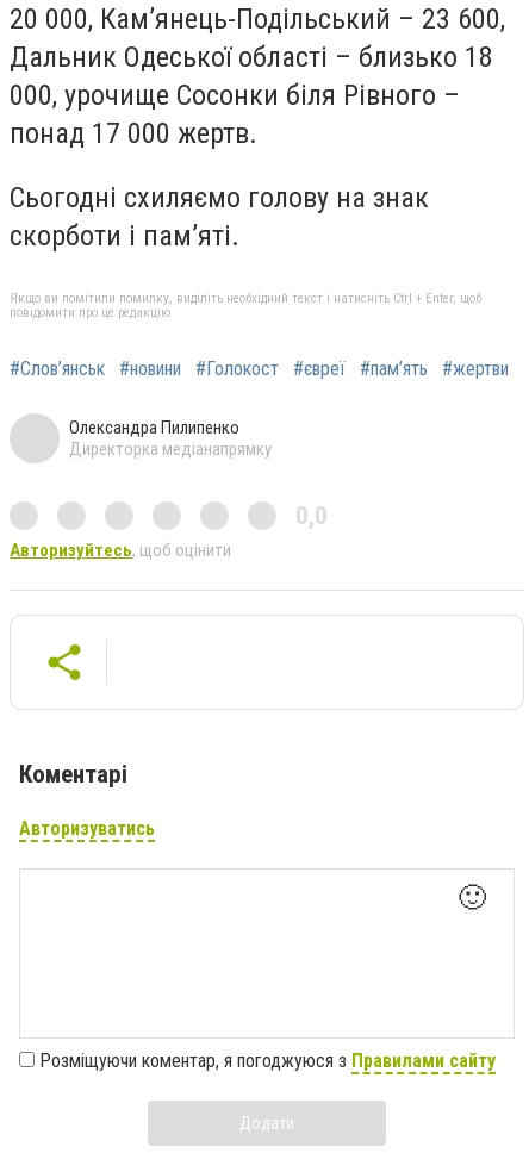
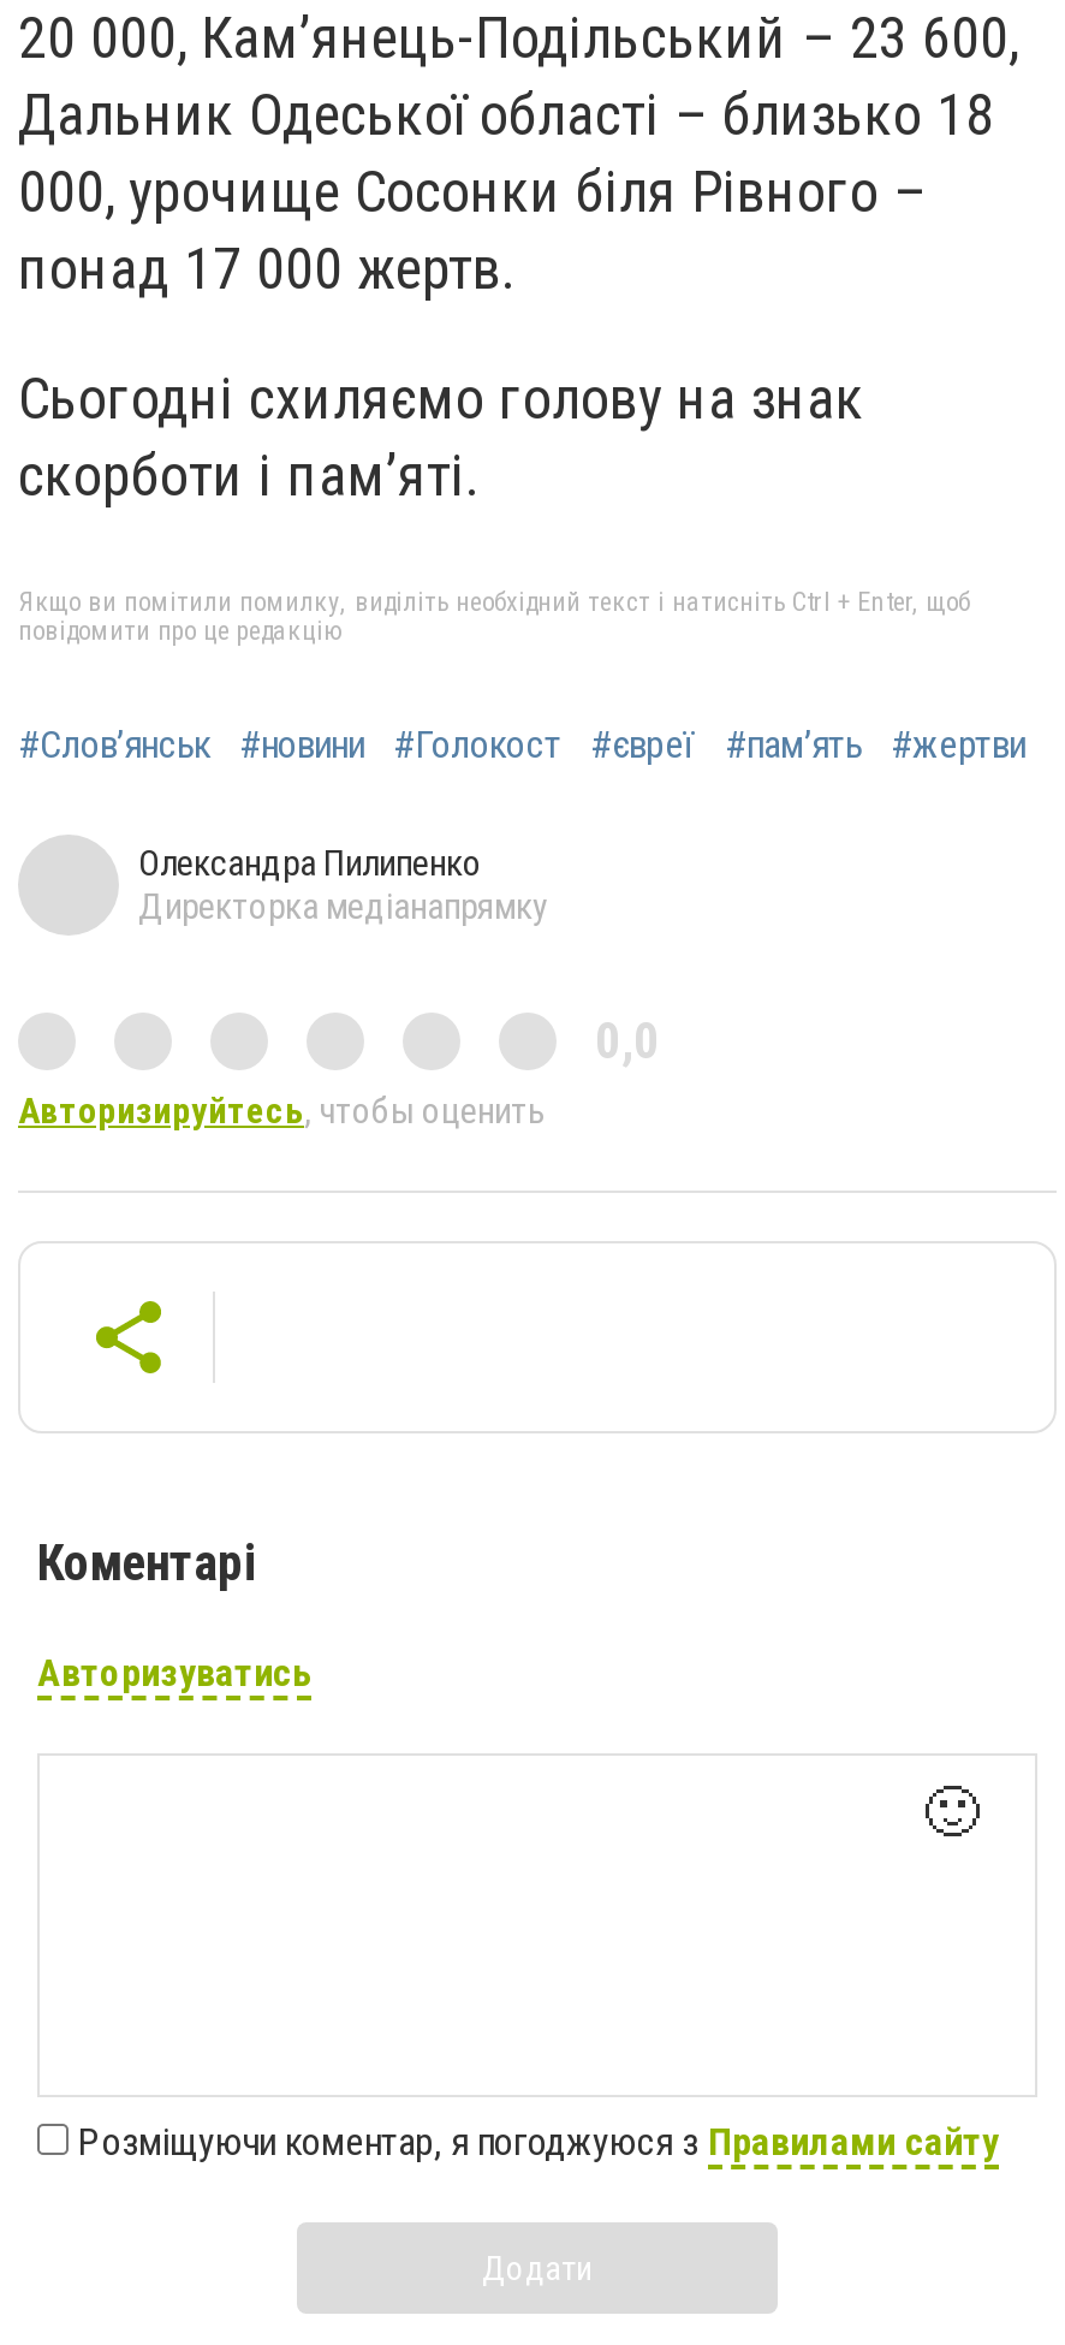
[10,540,231,561] Авторизуйтесь, щоб оцінити -> [18,1090,545,1133] Авторизируйтесь, чтобы оценить

